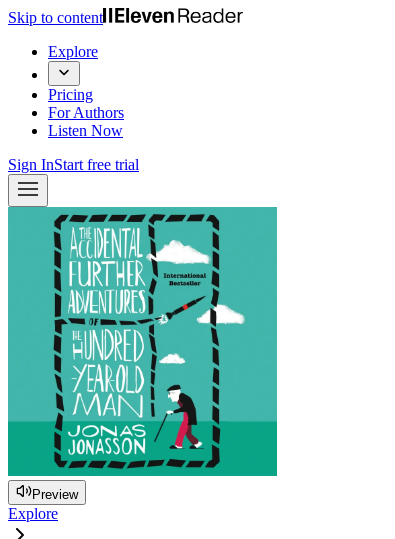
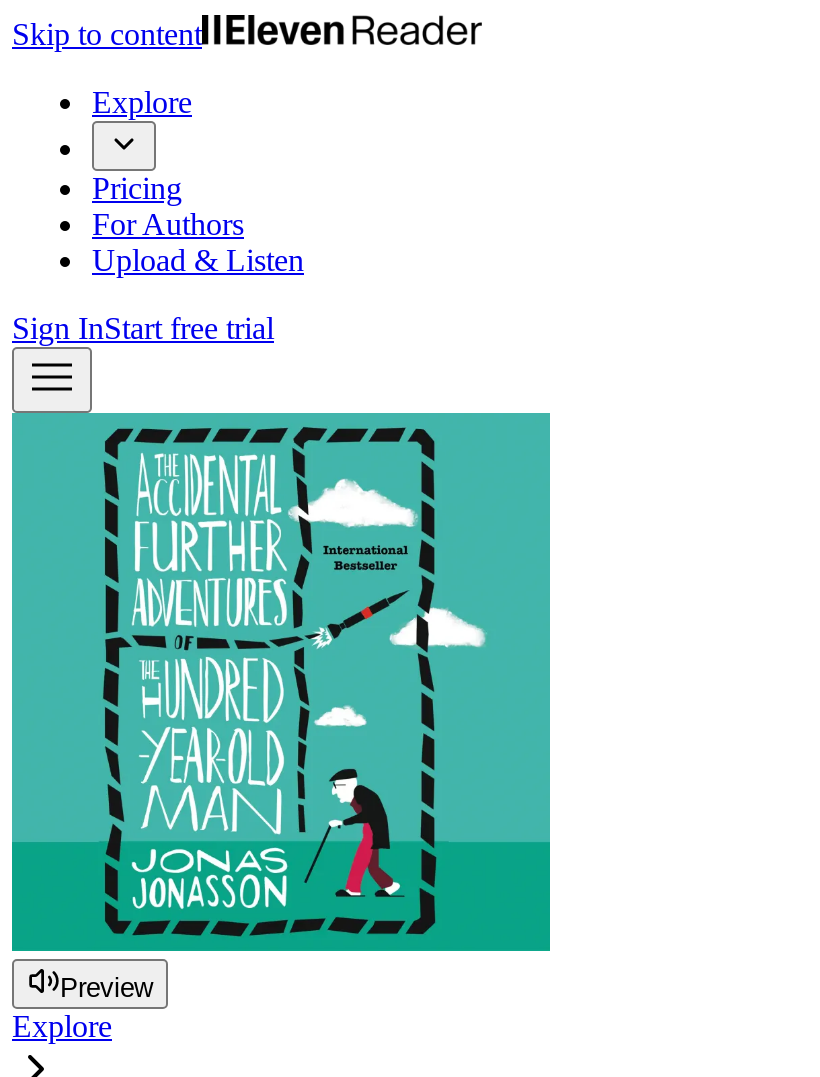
[48,122,123,139] Listen Now -> [92,243,304,277] Upload & Listen

